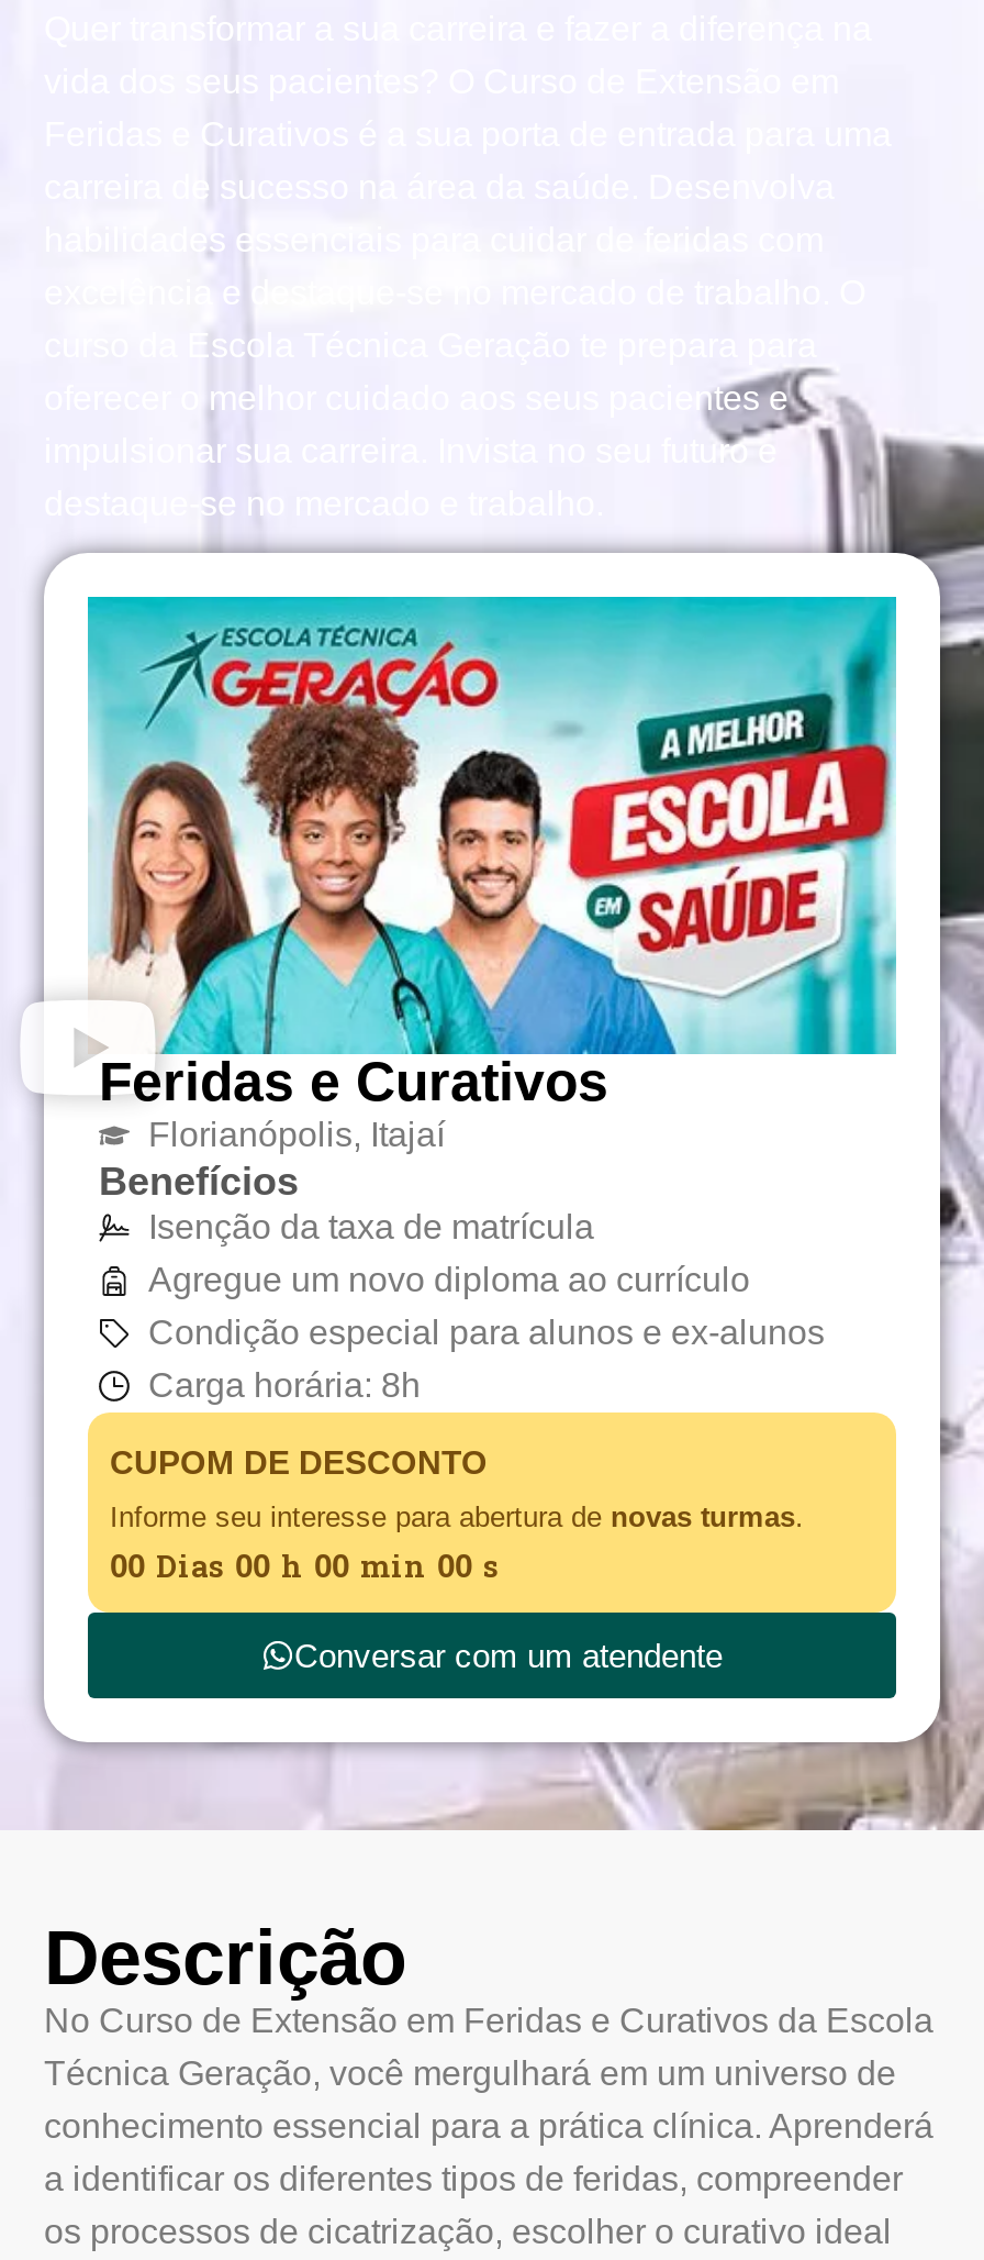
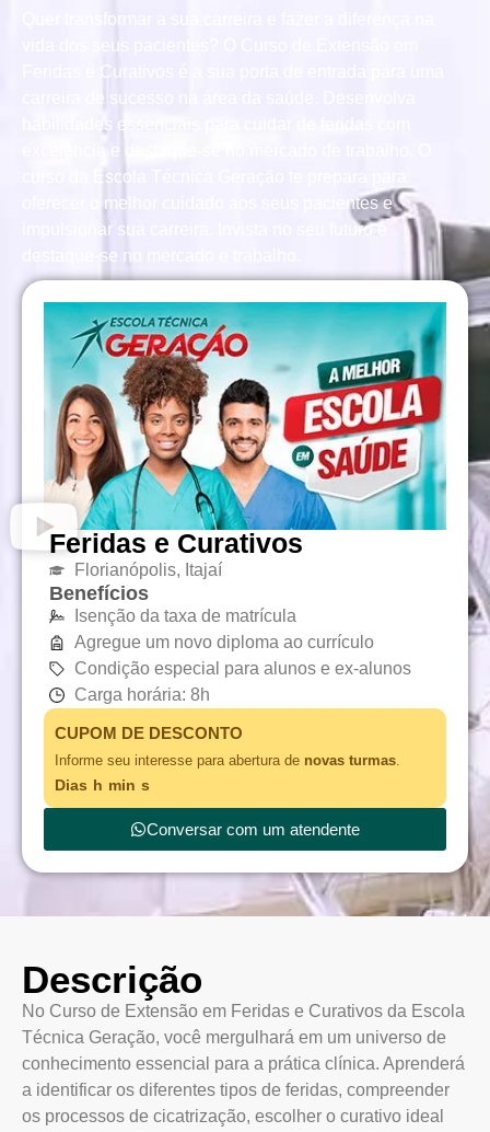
[110,1545,499,1587] 00 Dias 00 h 00 min 00 s -> [55,777,150,794] Dias h min s

